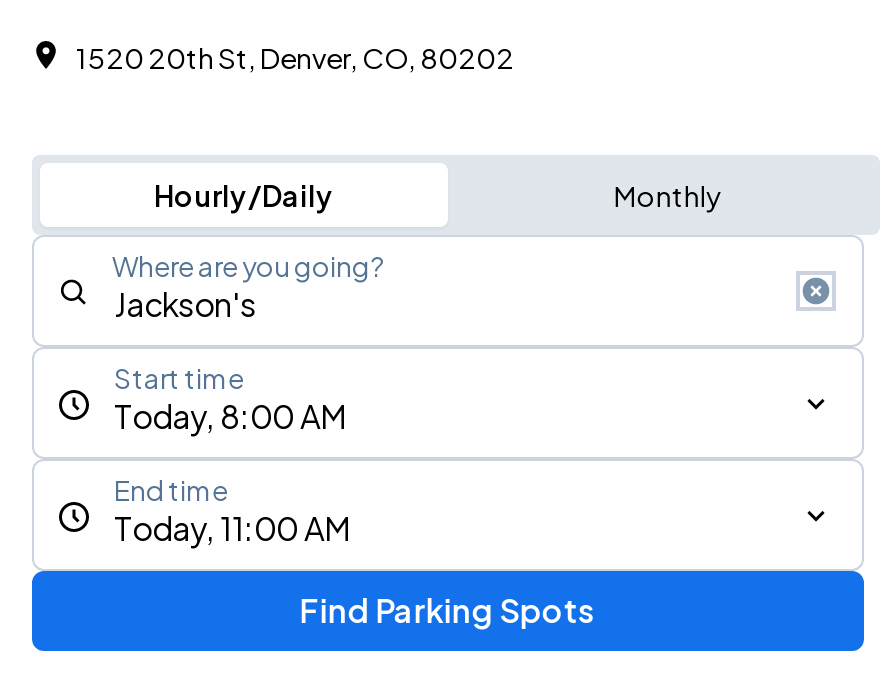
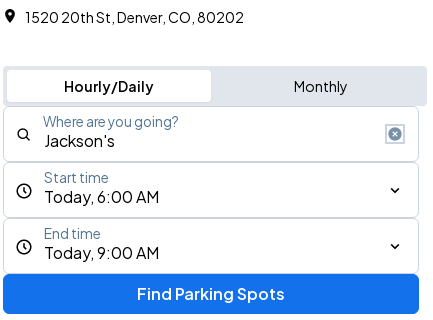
[114,395,346,437] Today, 8:00 AM -> [44,186,159,207] Today, 6:00 AM
[114,507,350,549] Today, 11:00 AM -> [44,242,159,263] Today, 9:00 AM

